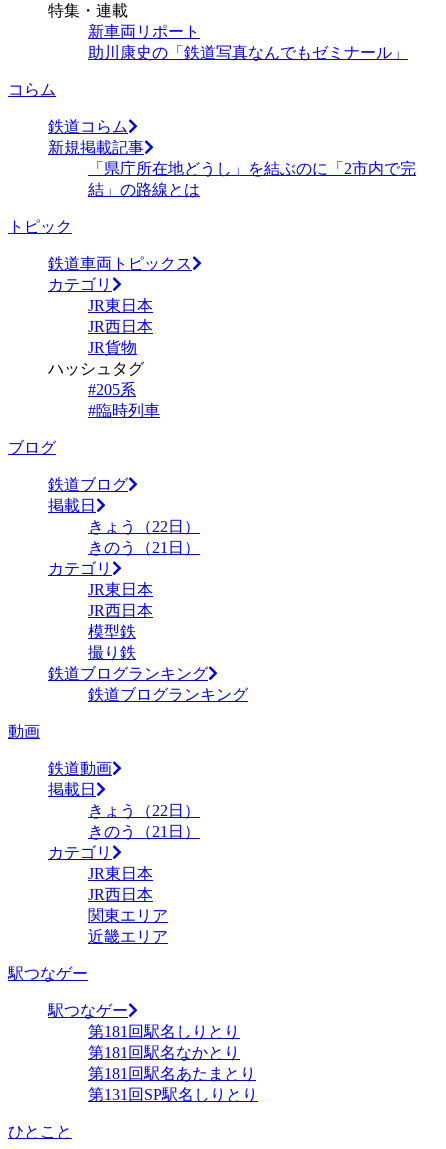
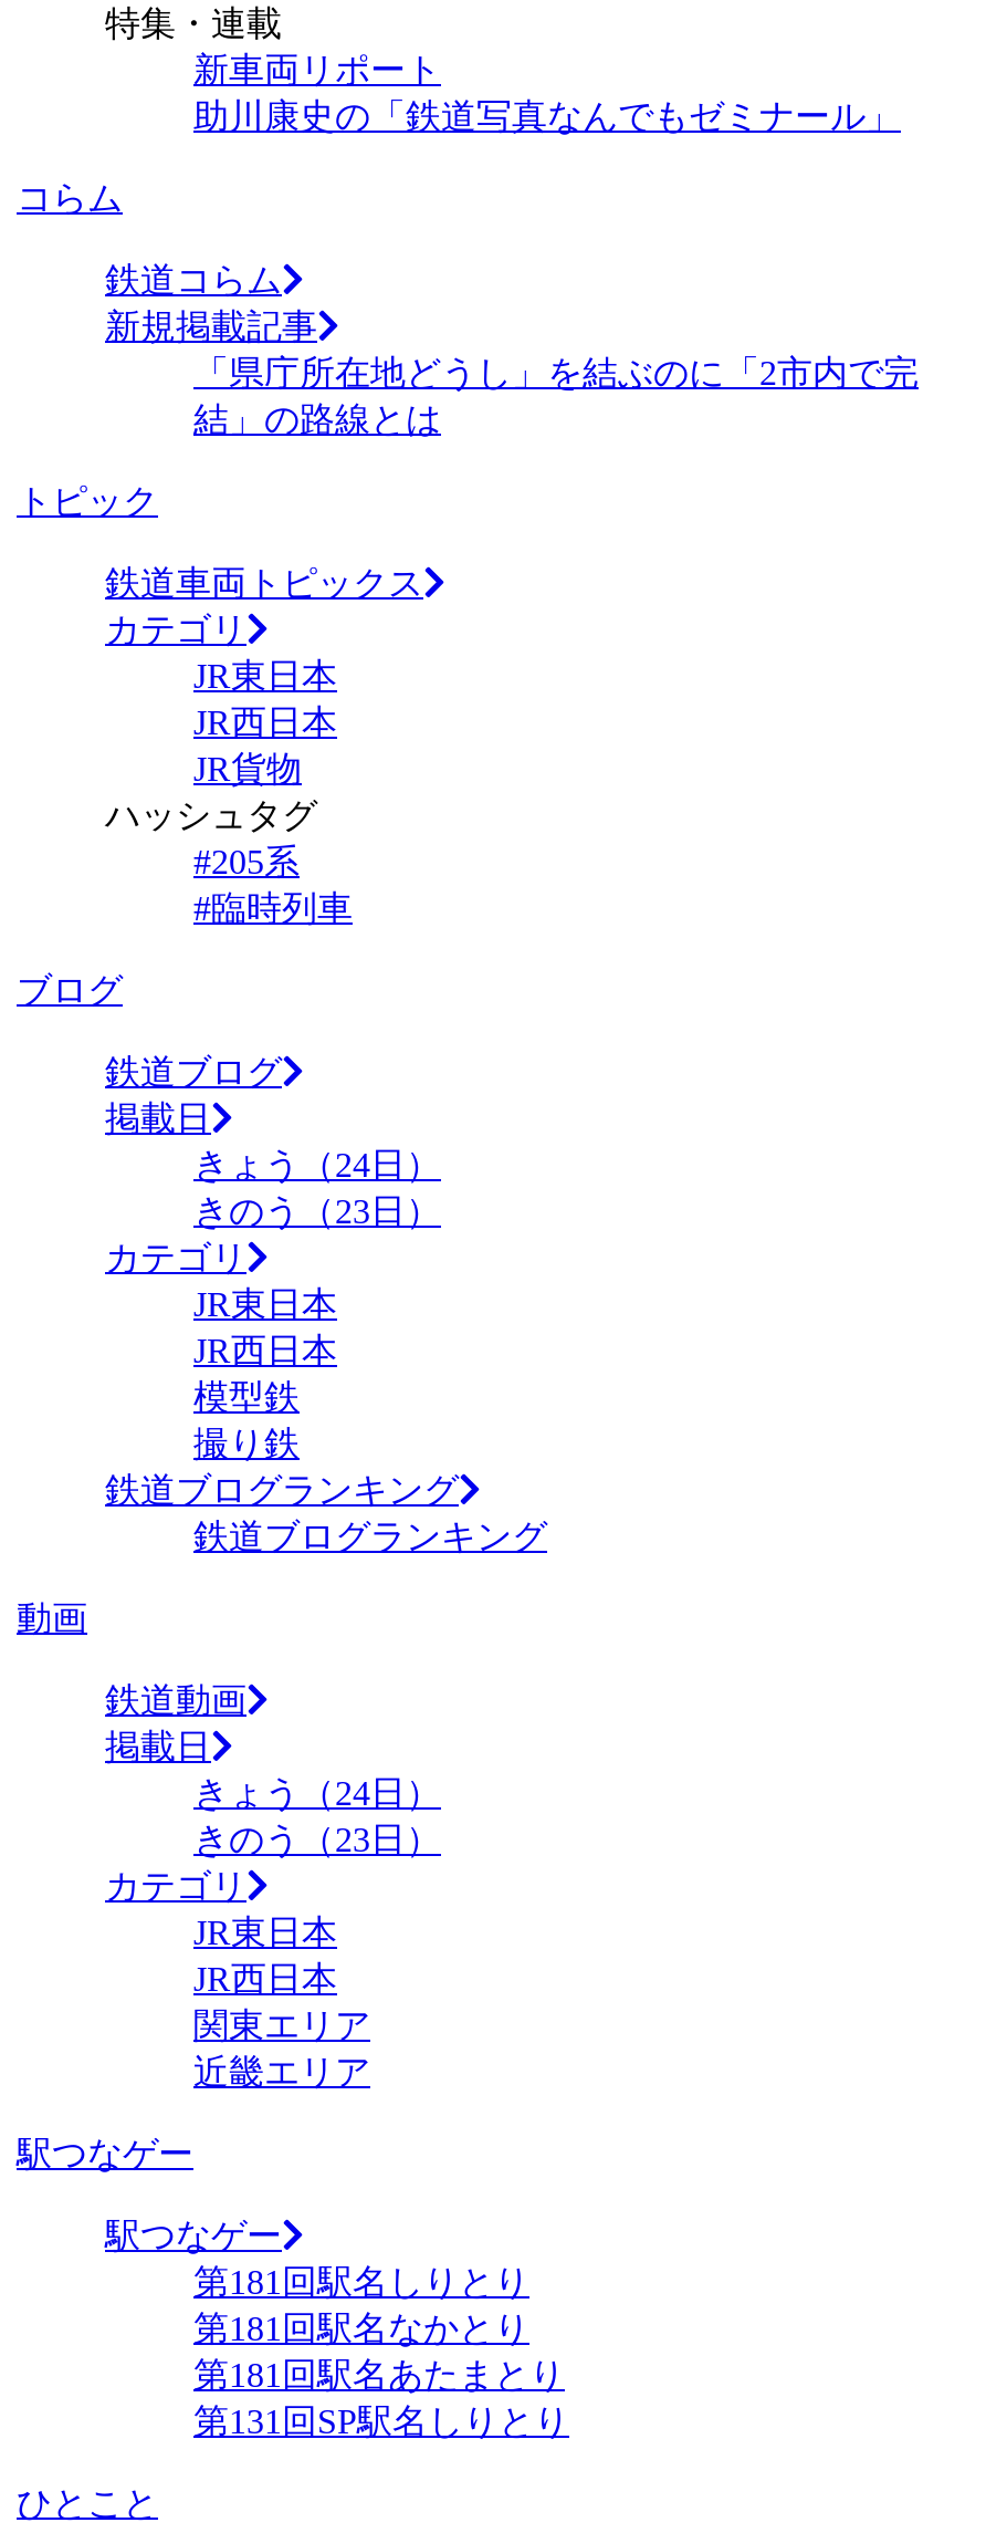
[88,518,200,535] きょう（22日） -> [193,1146,441,1184] きょう（24日）
[88,539,200,556] きのう（21日） -> [193,1192,441,1230] きのう（23日）
[88,802,200,819] きょう（22日） -> [193,1774,441,1812] きょう（24日）
[88,823,200,840] きのう（21日） -> [193,1821,441,1858] きのう（23日）

